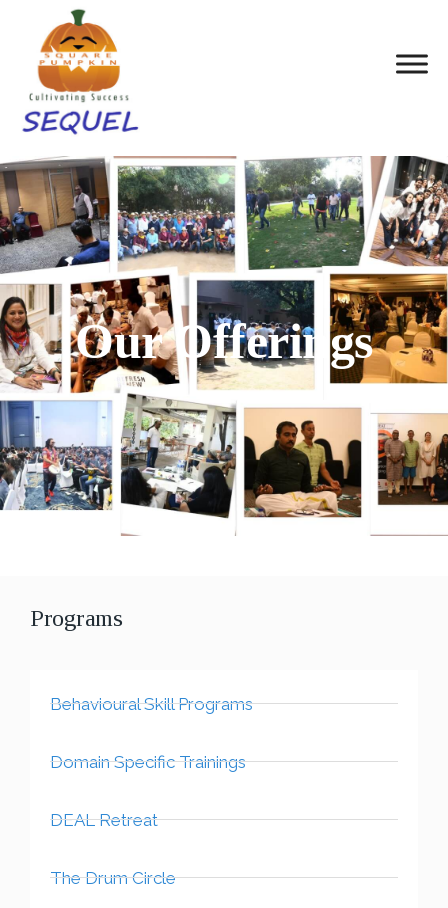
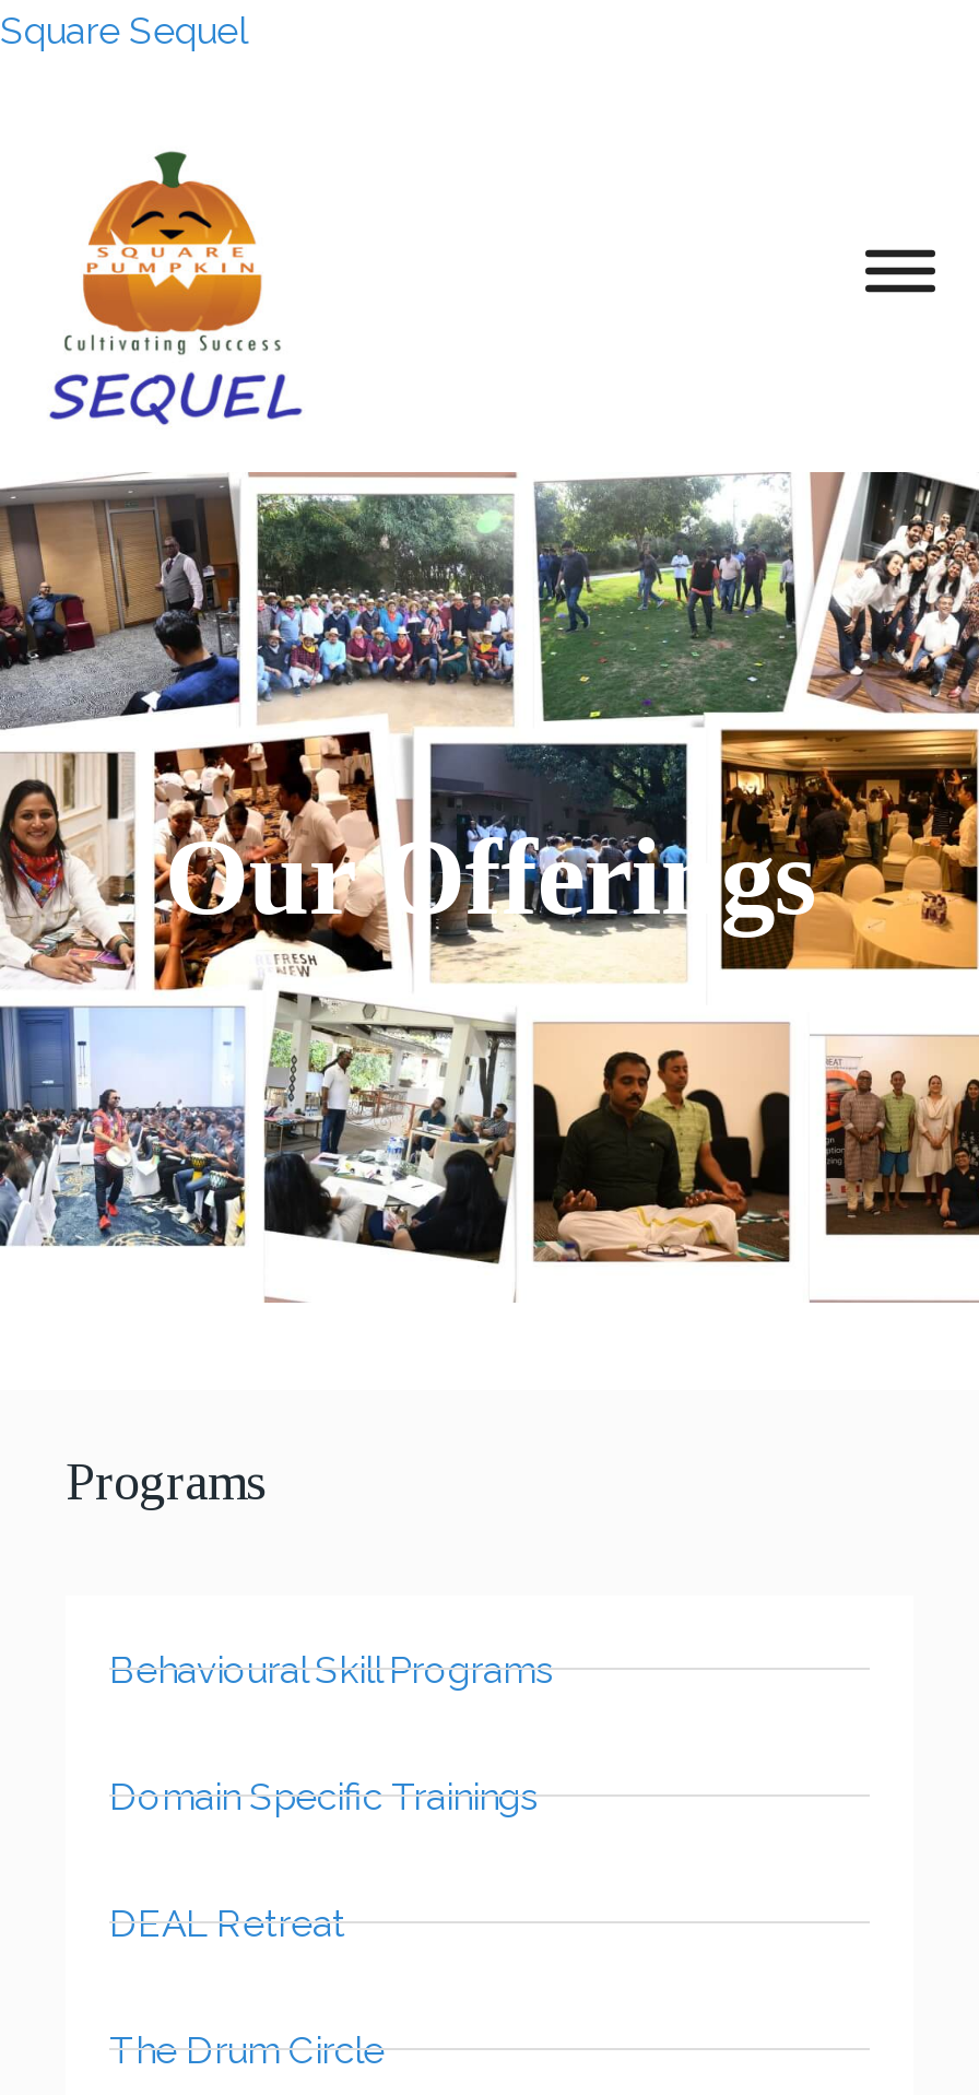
none -> [0,9,247,52] Square Sequel

